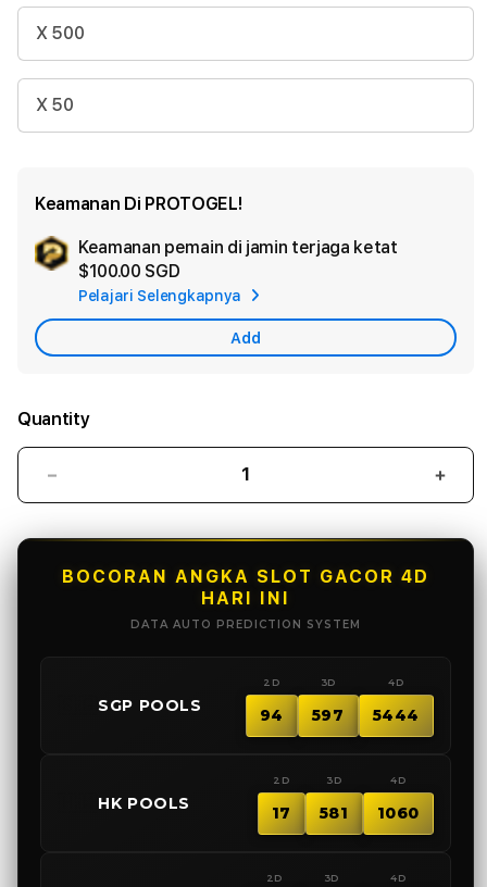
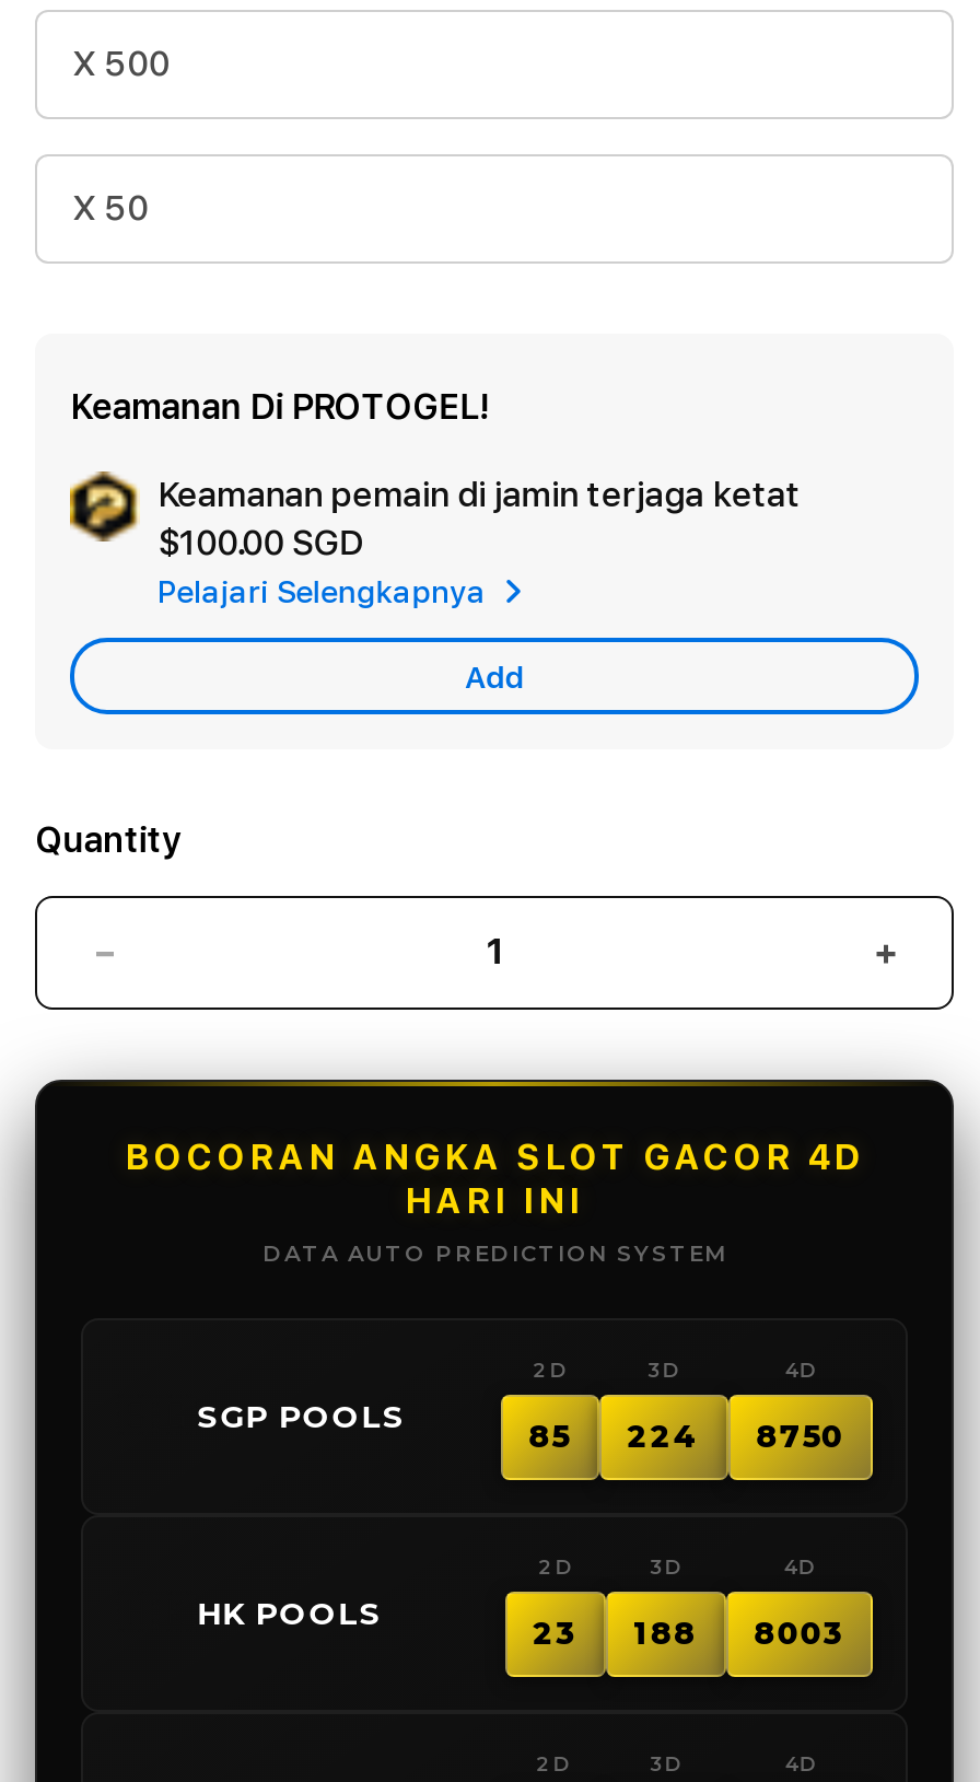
[259,705,284,725] 94 -> [528,1417,570,1456] 85
[312,705,344,725] 597 -> [627,1417,699,1456] 224
[372,705,420,725] 5444 -> [756,1417,844,1456] 8750
[271,803,291,823] 17 -> [533,1614,577,1653] 23
[319,803,349,823] 581 -> [634,1614,697,1653] 188
[377,803,420,823] 1060 -> [754,1614,844,1653] 8003

